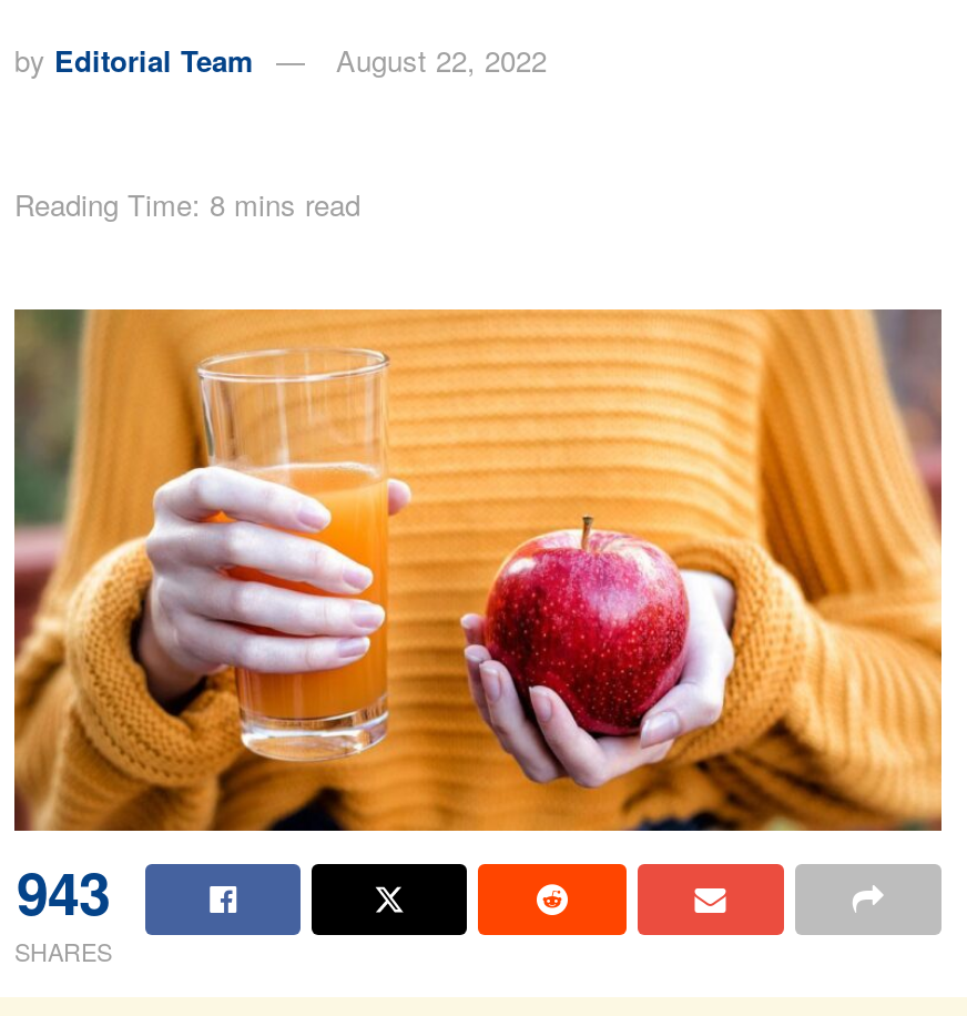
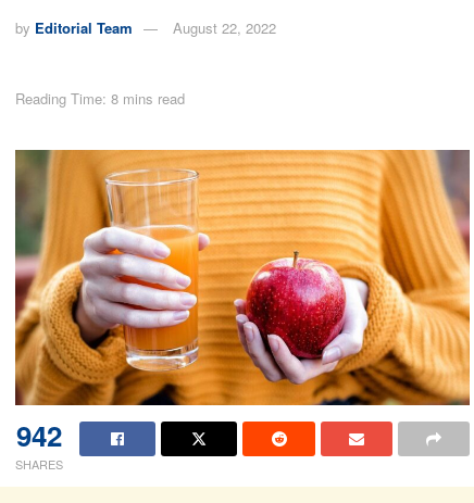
[17,851,110,933] 943 -> [16,415,62,455] 942

